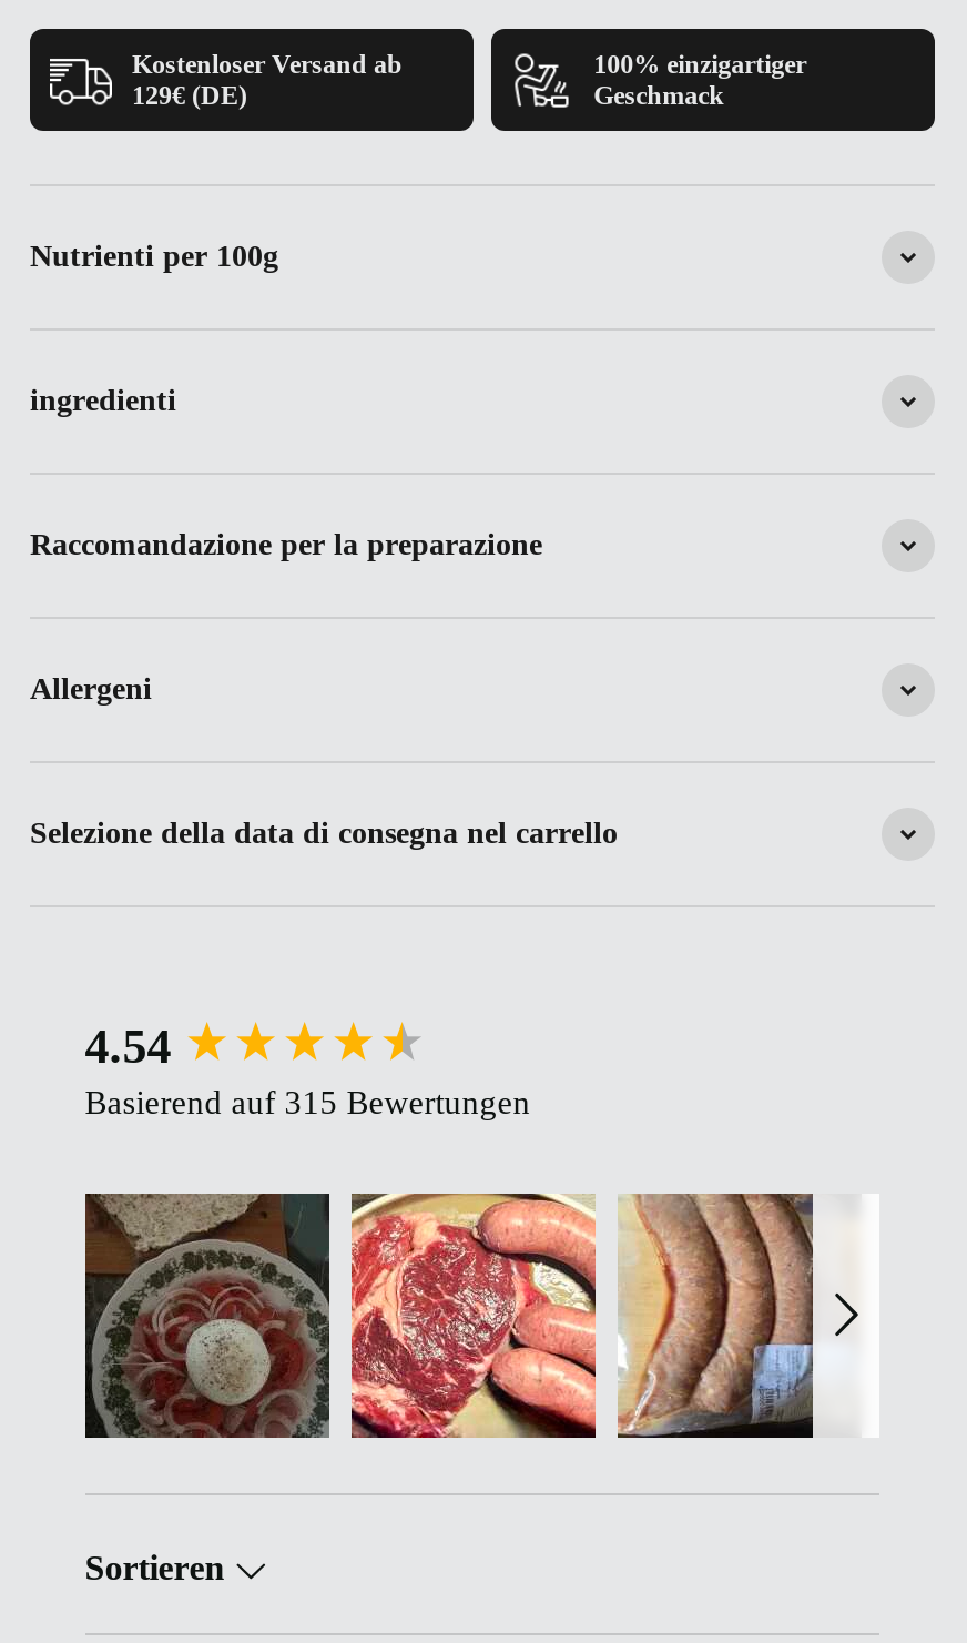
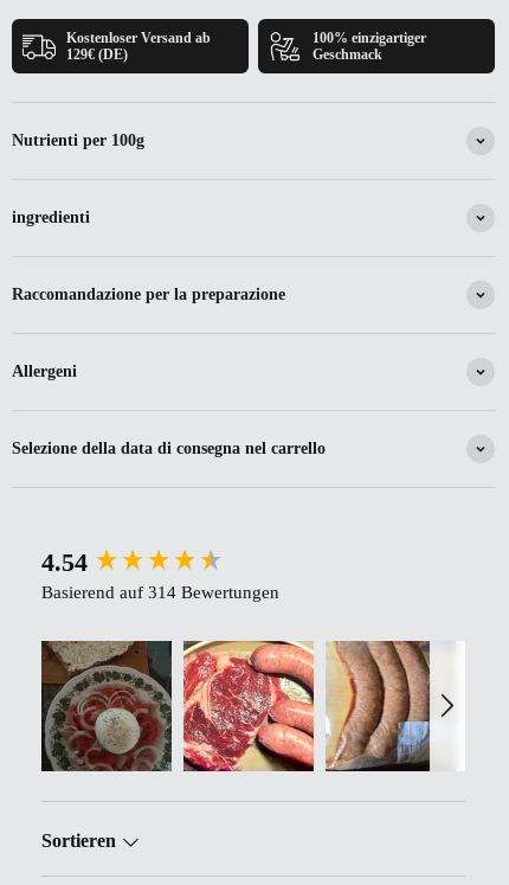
[85,1085,531,1120] Basierend auf 315 Bewertungen -> [41,583,279,602] Basierend auf 314 Bewertungen

